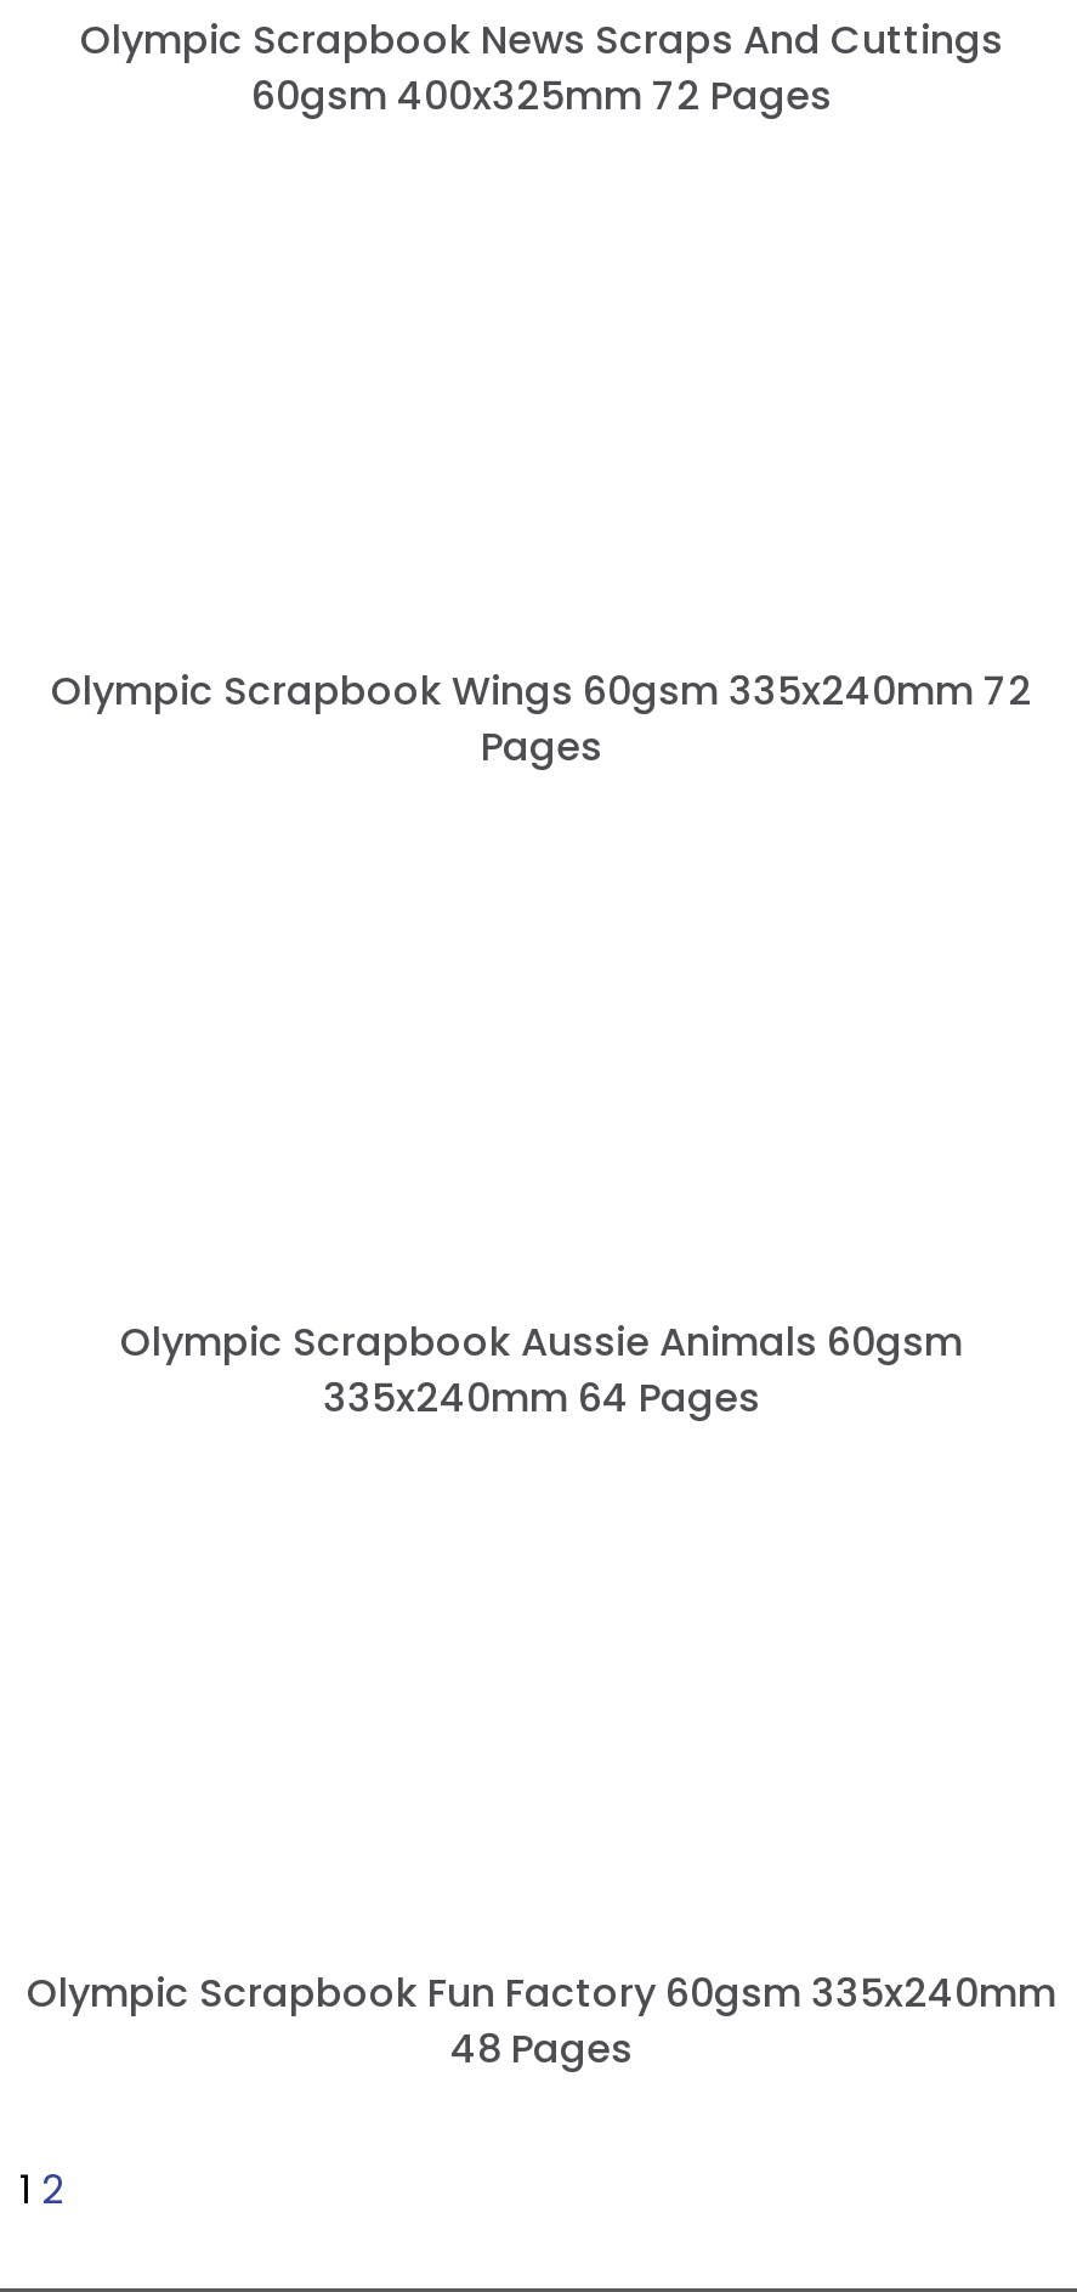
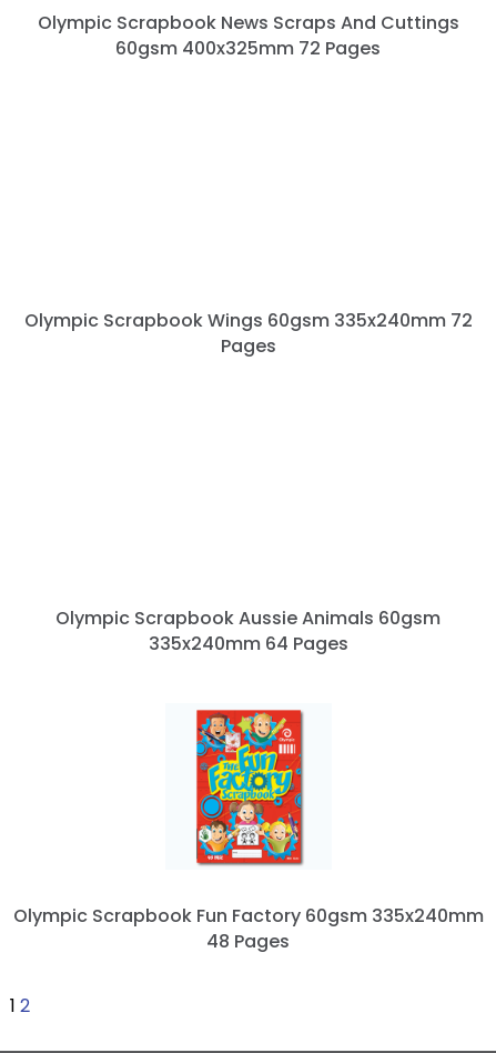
none -> [195,709,304,866] [image]

